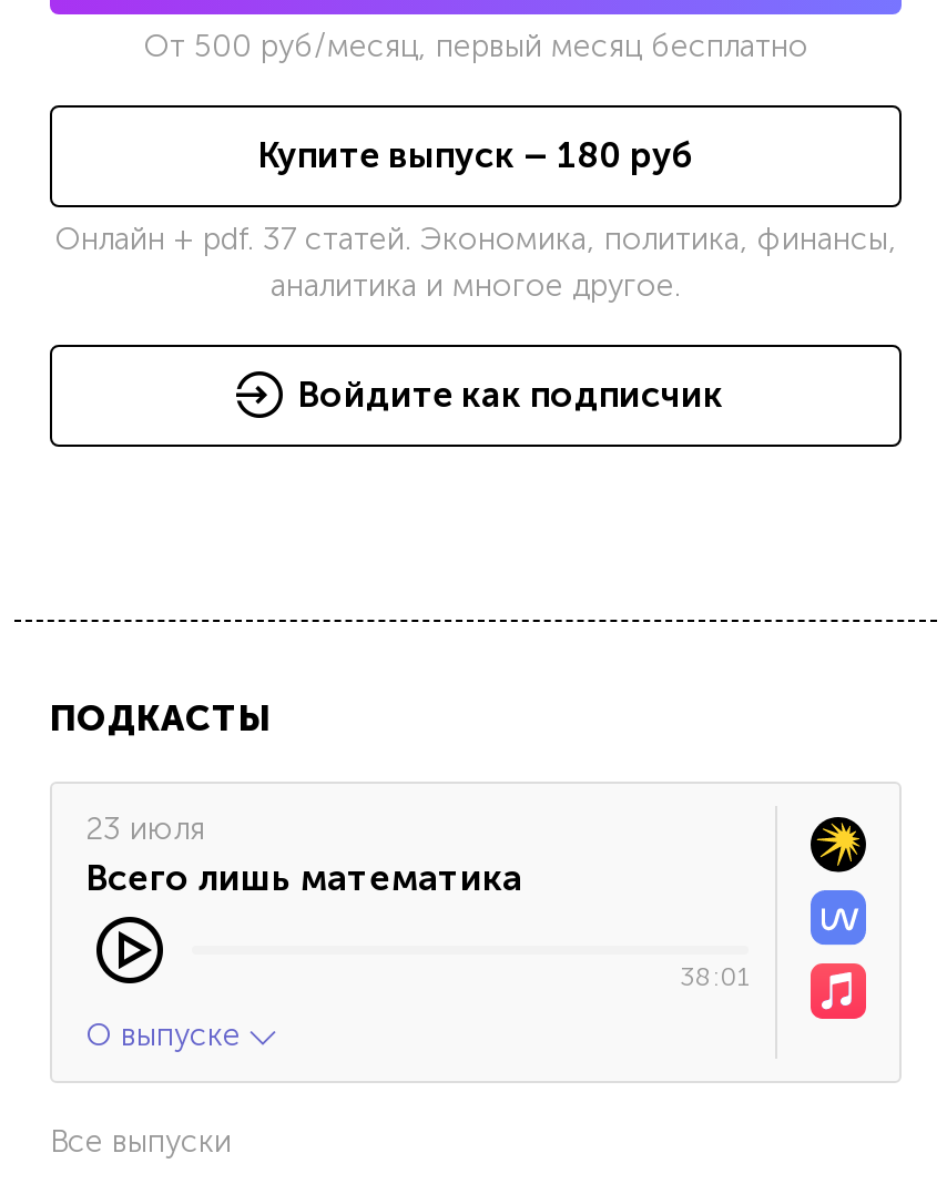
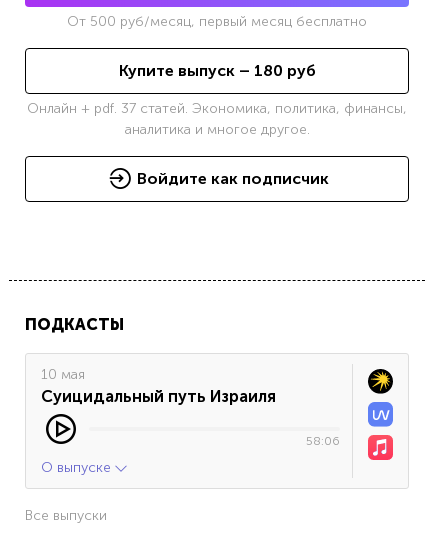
[85,810,522,898] 23 июля | Всего лишь математика -> [41,366,276,406] 10 мая | Суицидальный путь Израиля
[680,960,749,991] 38:01 -> [306,434,340,448] 58:06

